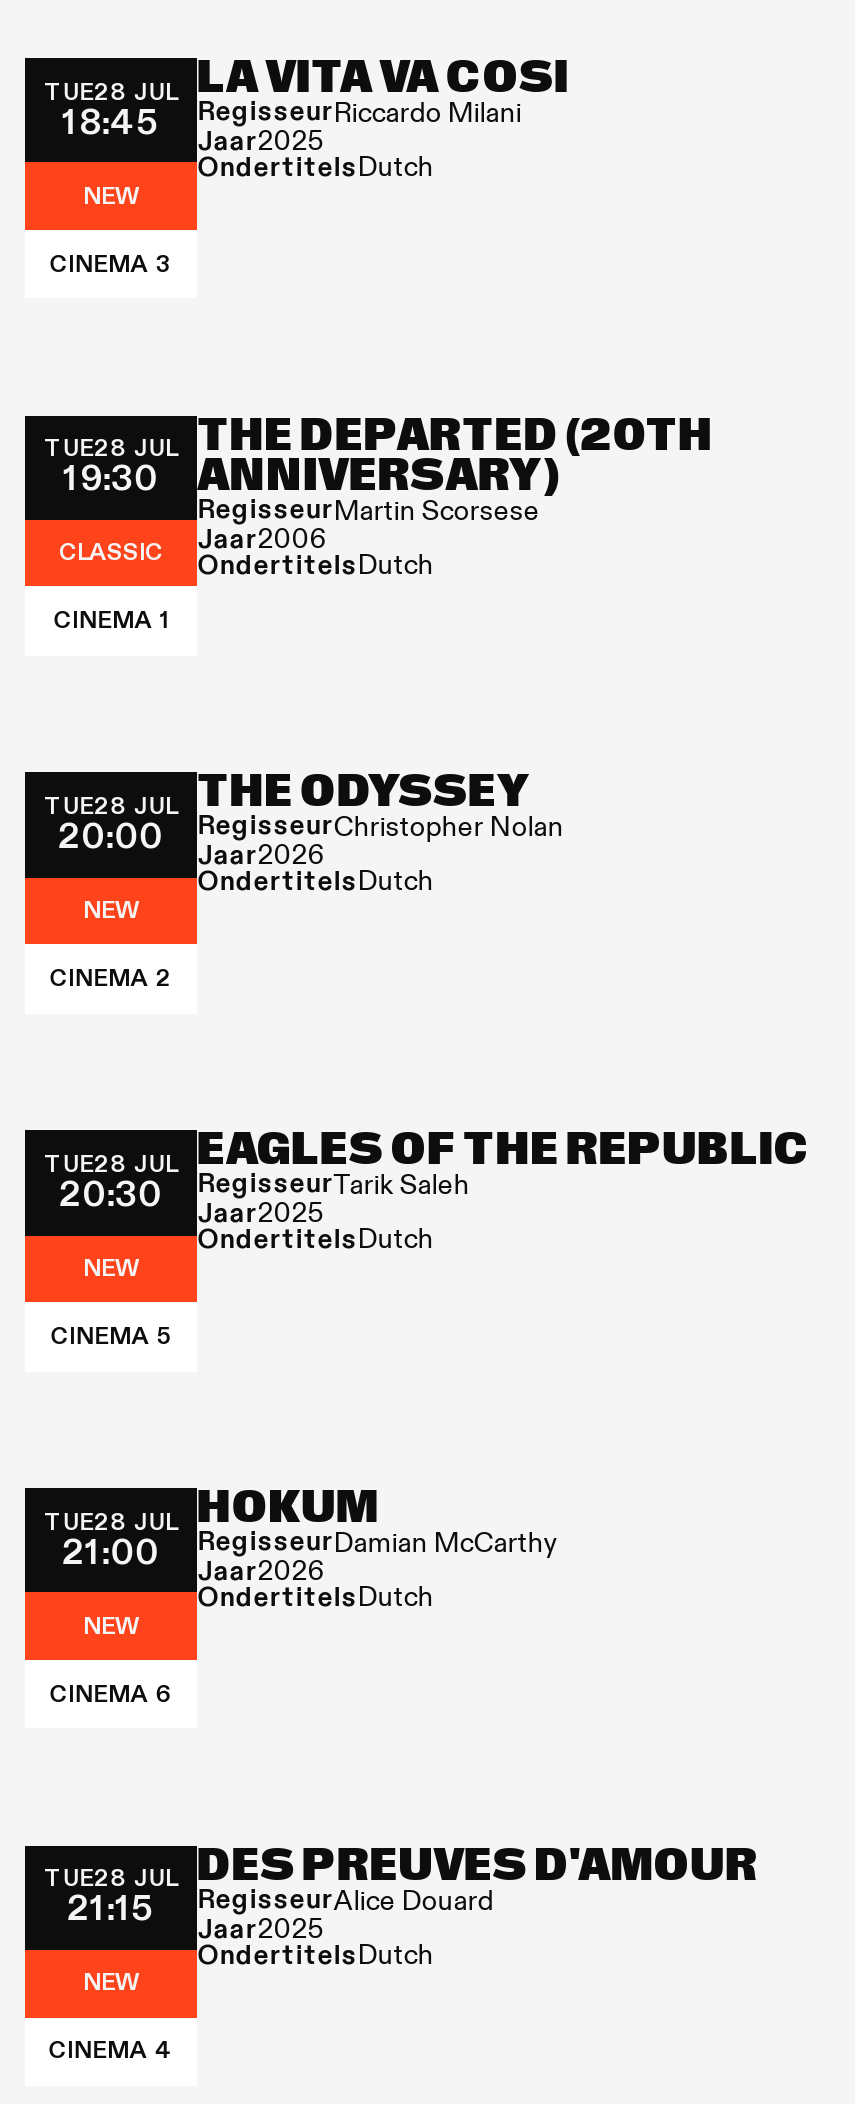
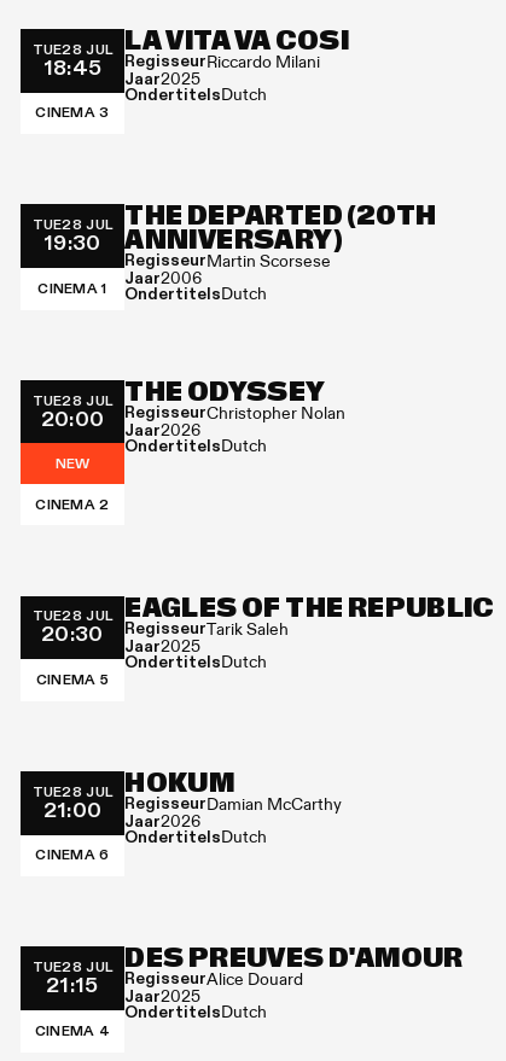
[83,181,139,209] NEW -> none
[59,538,163,566] CLASSIC -> none
[83,1253,139,1281] NEW -> none
[83,1611,139,1639] NEW -> none
[83,1969,139,1997] NEW -> none

